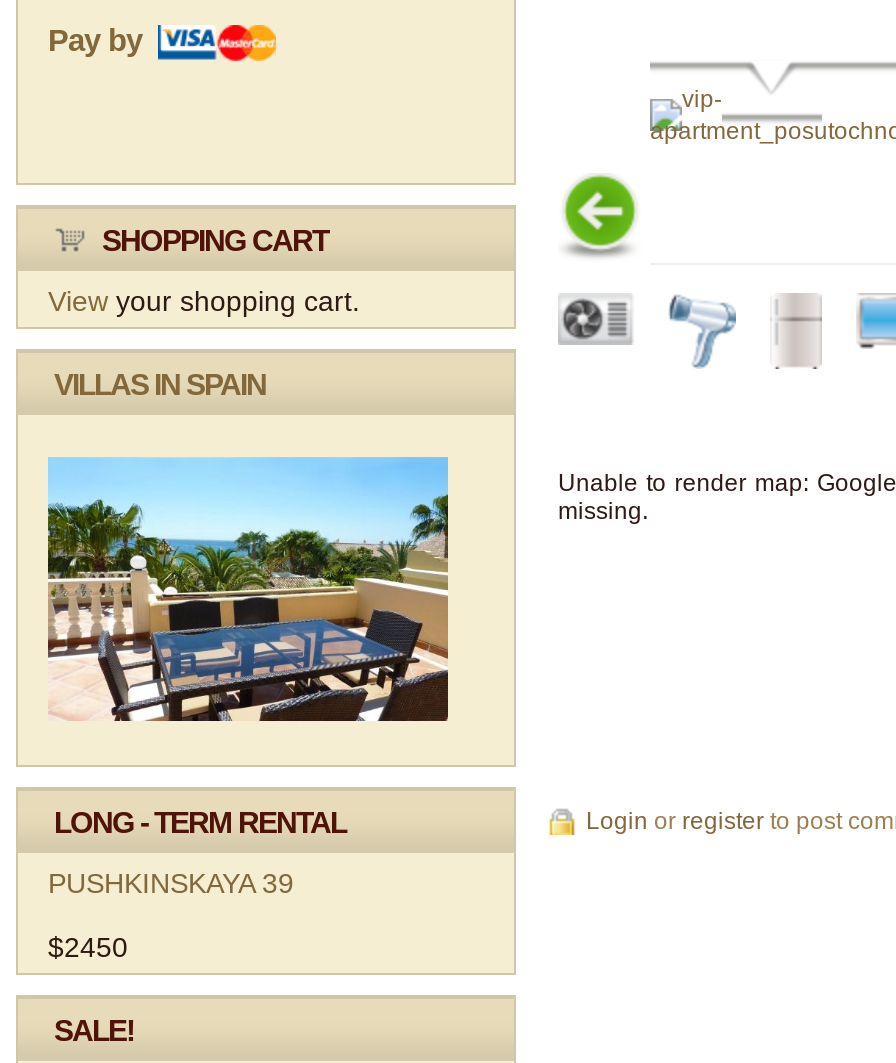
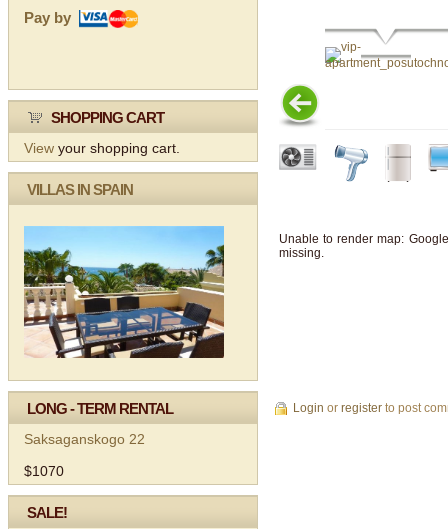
[48,867,294,899] PUSHKINSKAYA 39 -> [24,431,145,447] Saksaganskogo 22
[48,931,128,963] $2450 -> [24,463,64,479] $1070

